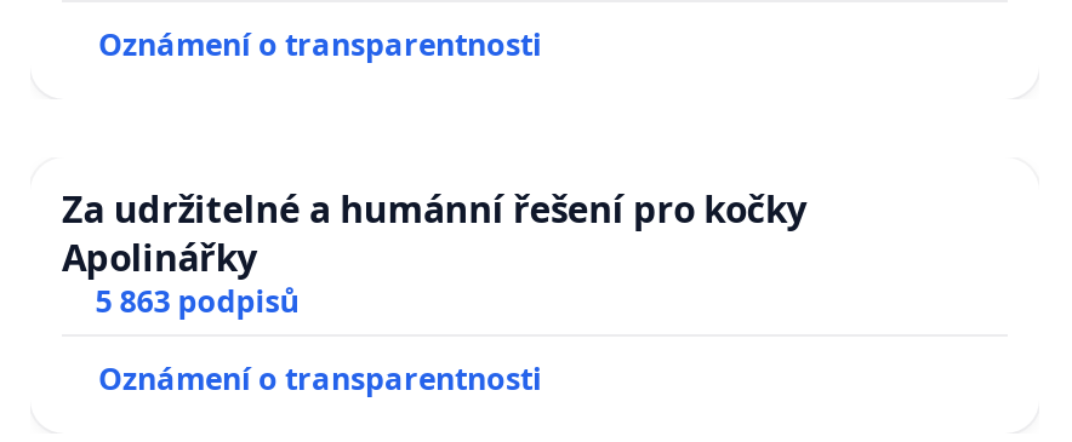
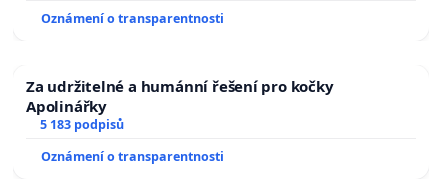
[95,280,299,321] 5 863 podpisů -> [40,116,124,133] 5 183 podpisů

